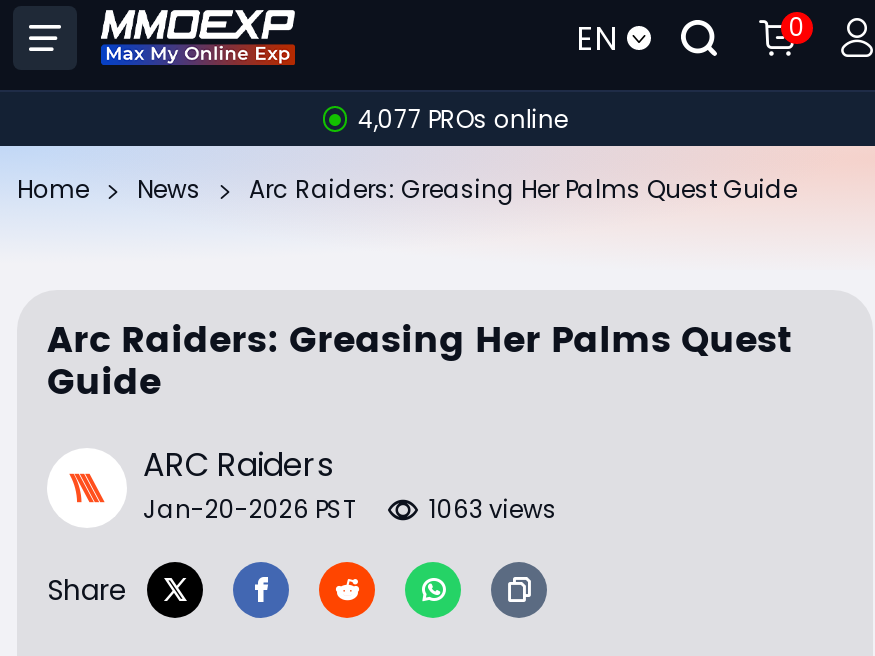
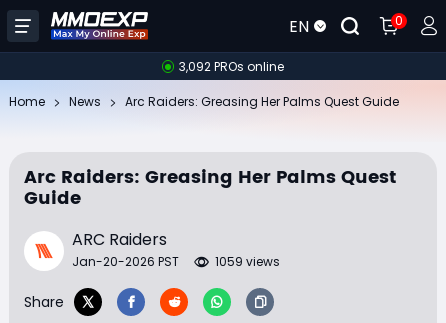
[358,101,568,135] 4,077 PROs online -> [179,57,284,74] 3,092 PROs online
[429,492,557,526] 1063 views -> [215,253,280,270] 1059 views

